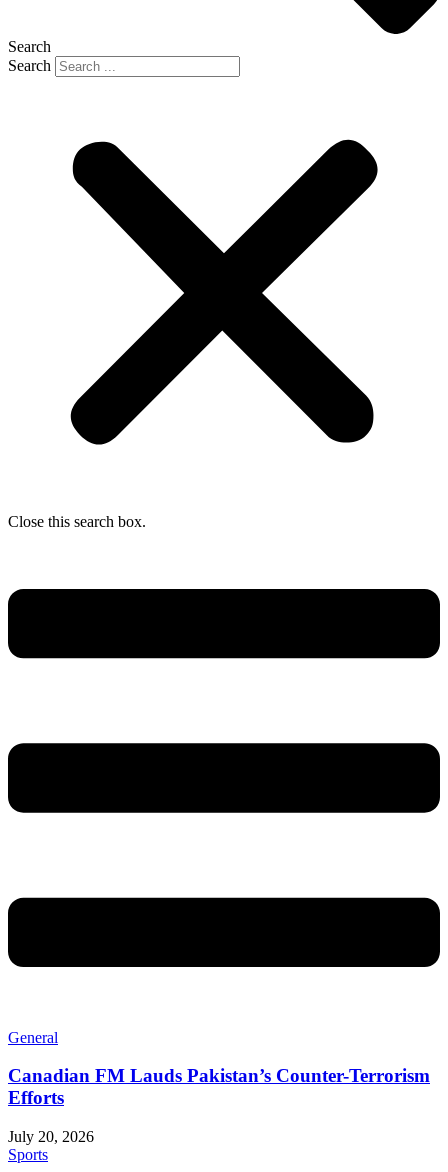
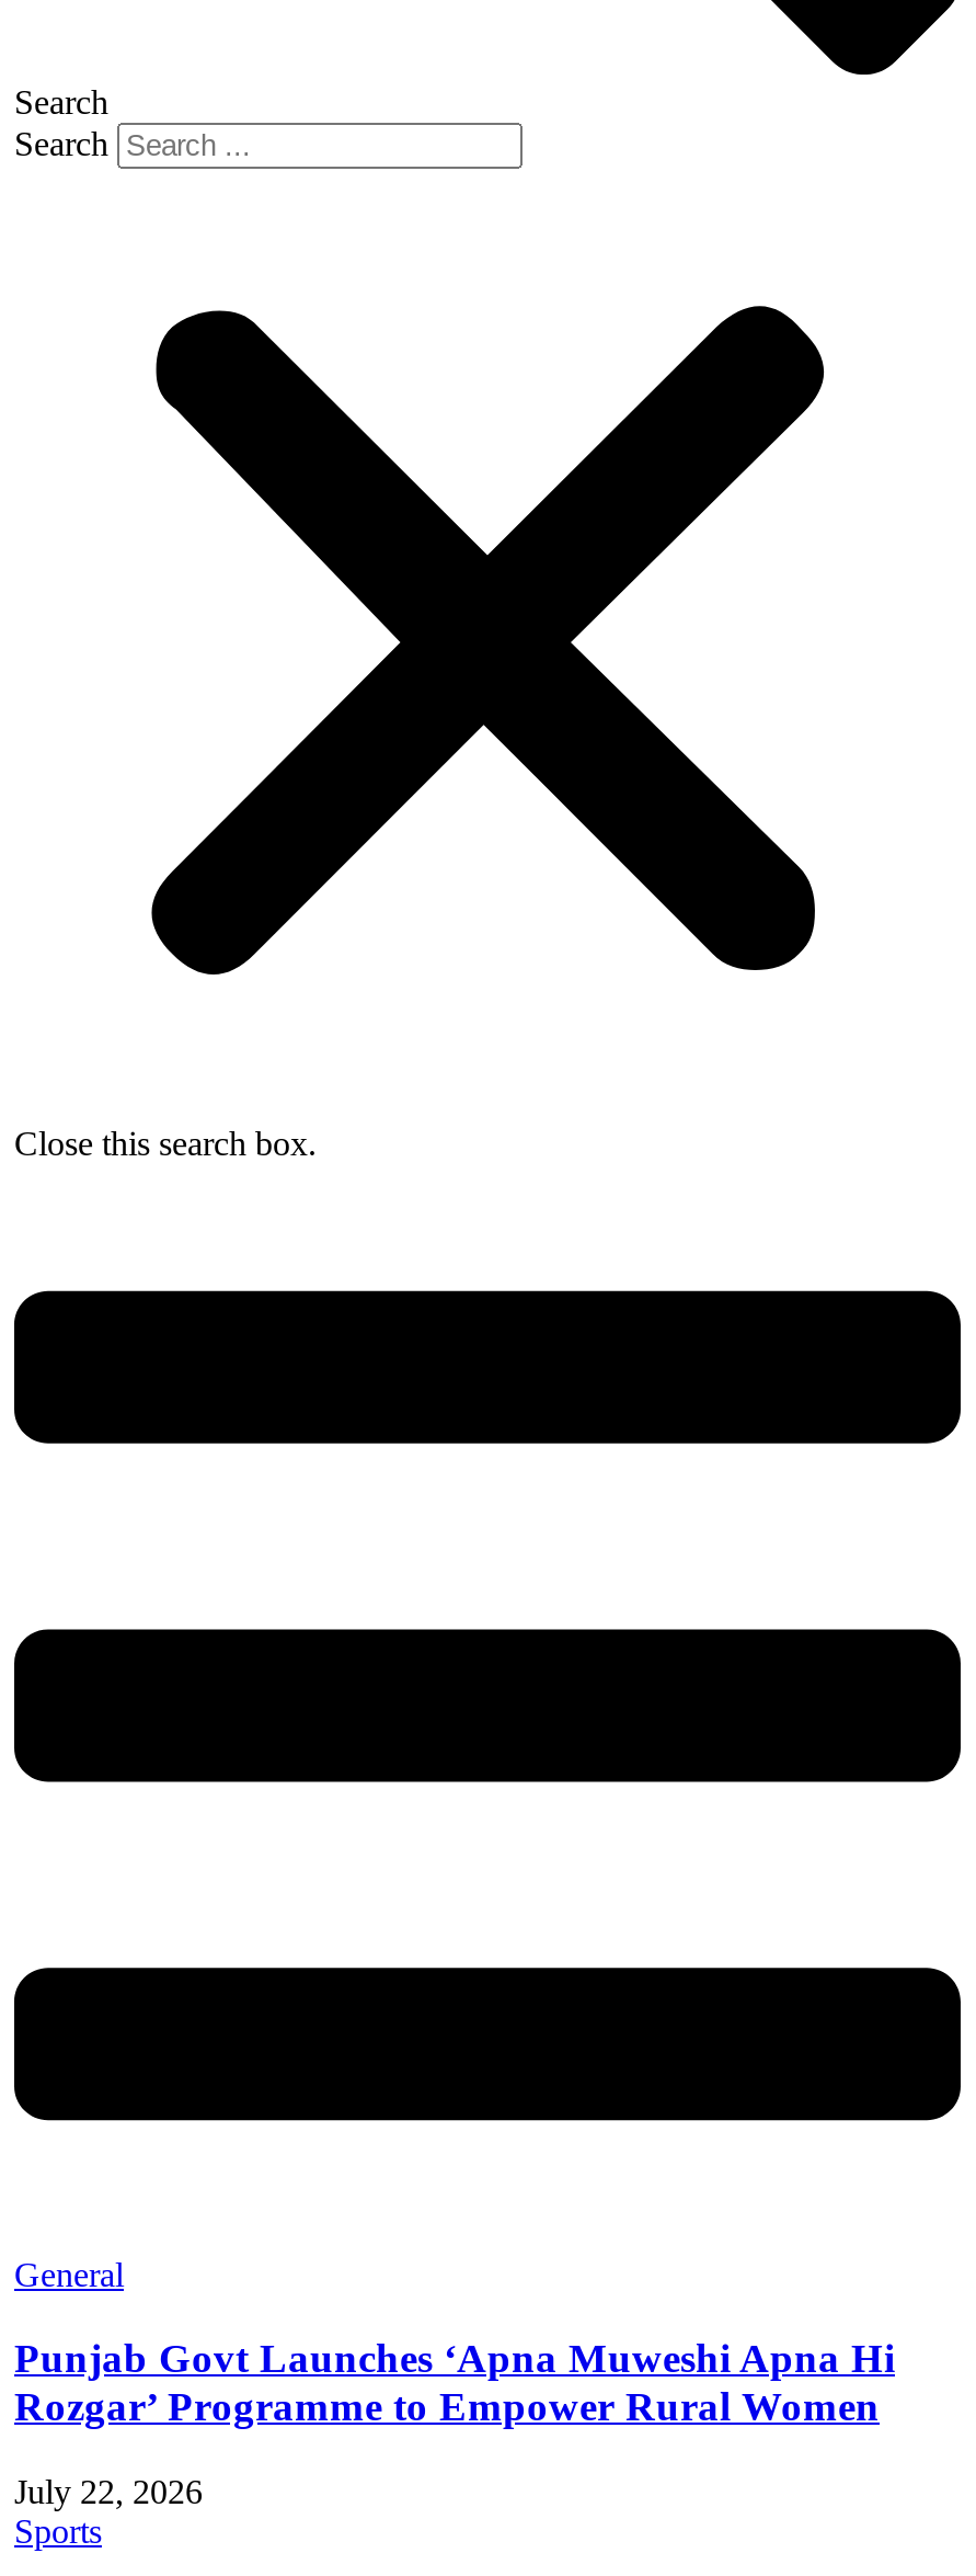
[8,1065,430,1108] Canadian FM Lauds Pakistan’s Counter-Terrorism | Efforts -> [14,2336,895,2430] Punjab Govt Launches ‘Apna Muweshi Apna Hi | Rozgar’ Programme to Empower Rural Women
[8,1128,94,1145] July 20, 2026 -> [14,2473,203,2510] July 22, 2026

